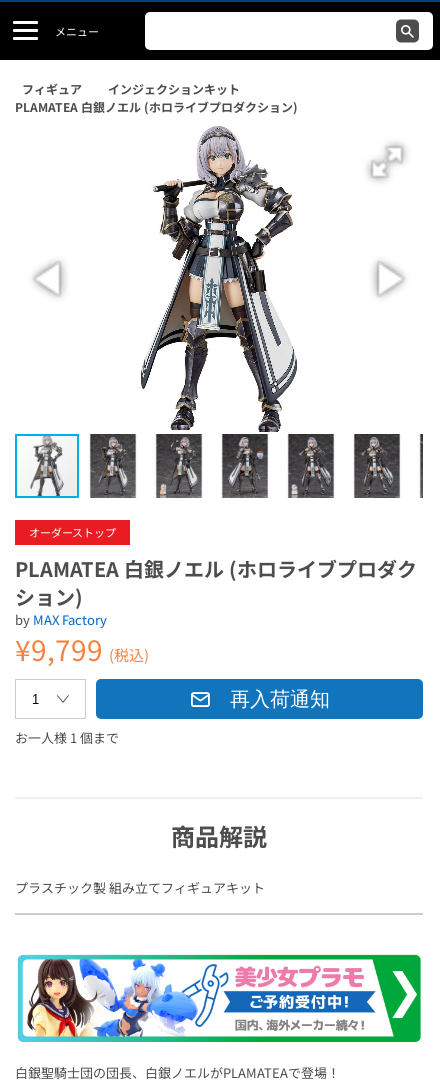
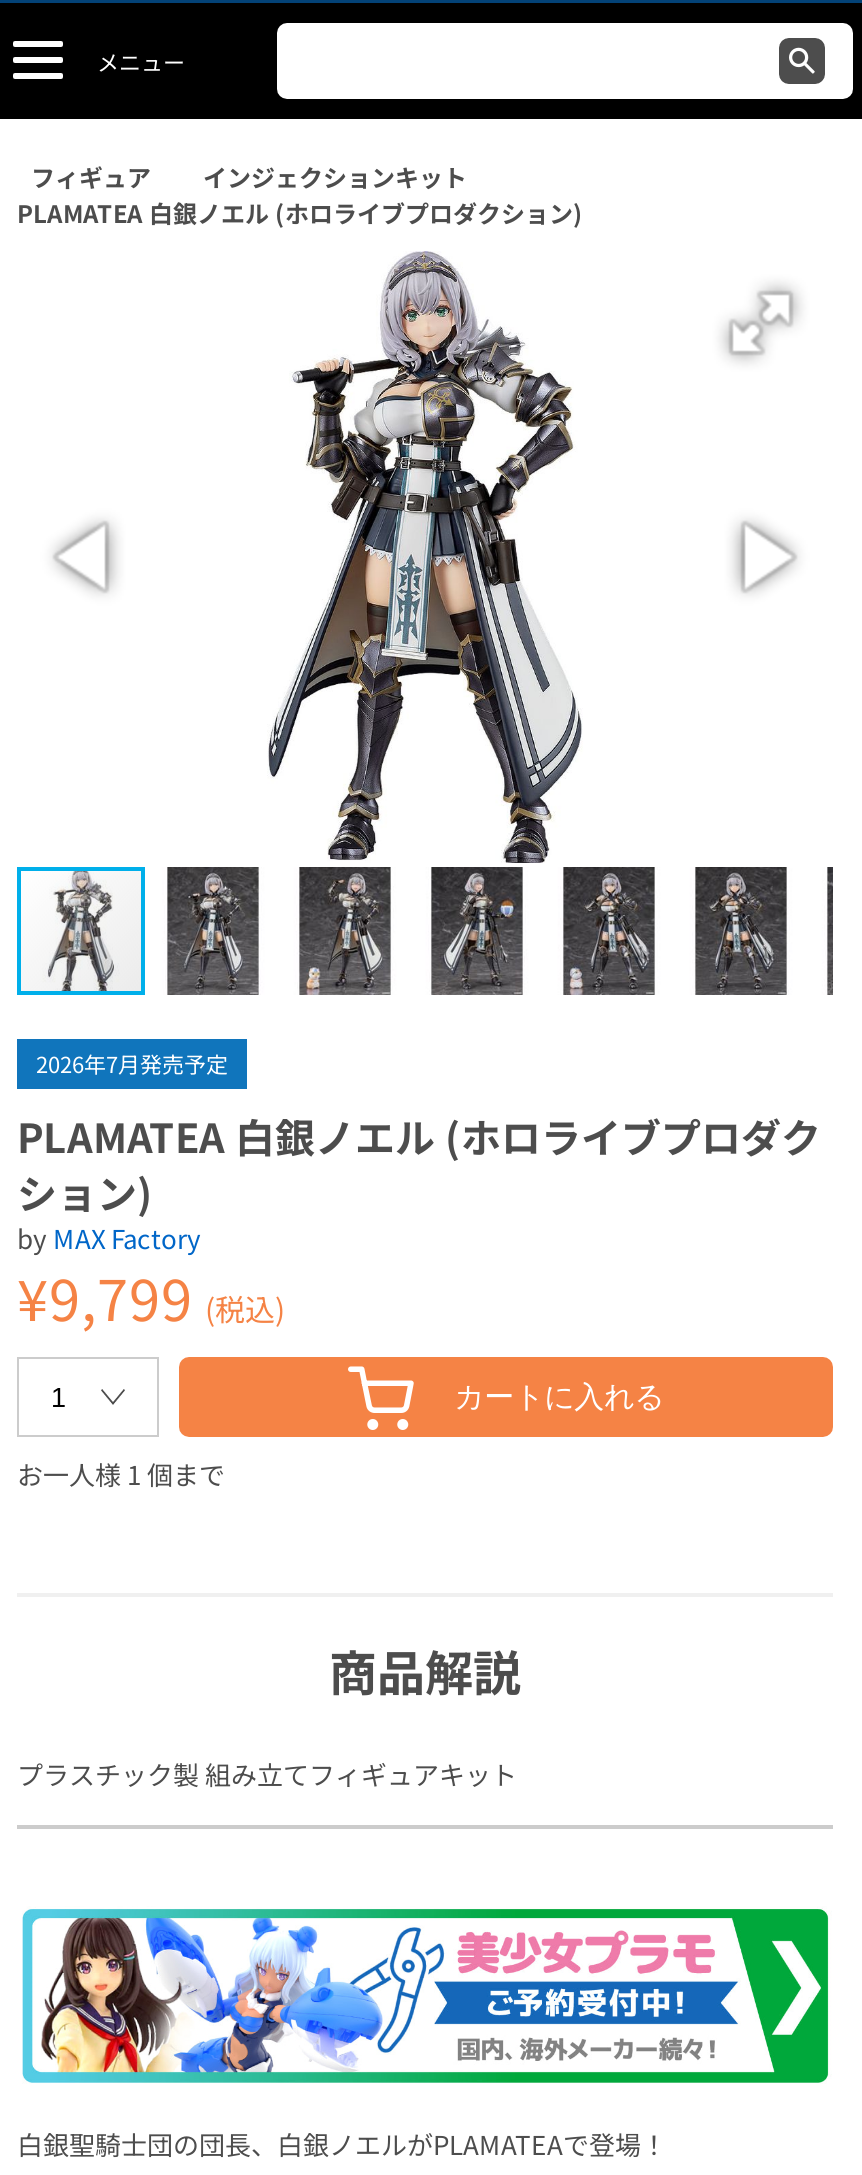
[29,524,116,540] オーダーストップ -> [36,1047,228,1079] 2026年7月発売予定
[230,687,330,709] 再入荷通知 -> [454,1378,664,1412] カートに入れる

